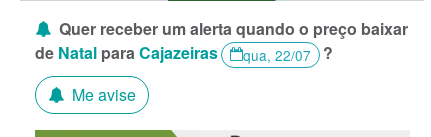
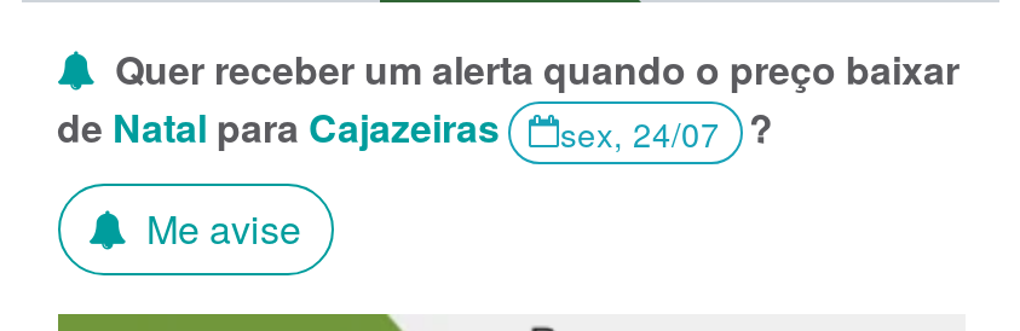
[34,41,332,65] de Natal para Cajazeiras qua, 22/07 ? -> [57,99,773,156] de Natal para Cajazeiras sex, 24/07 ?

